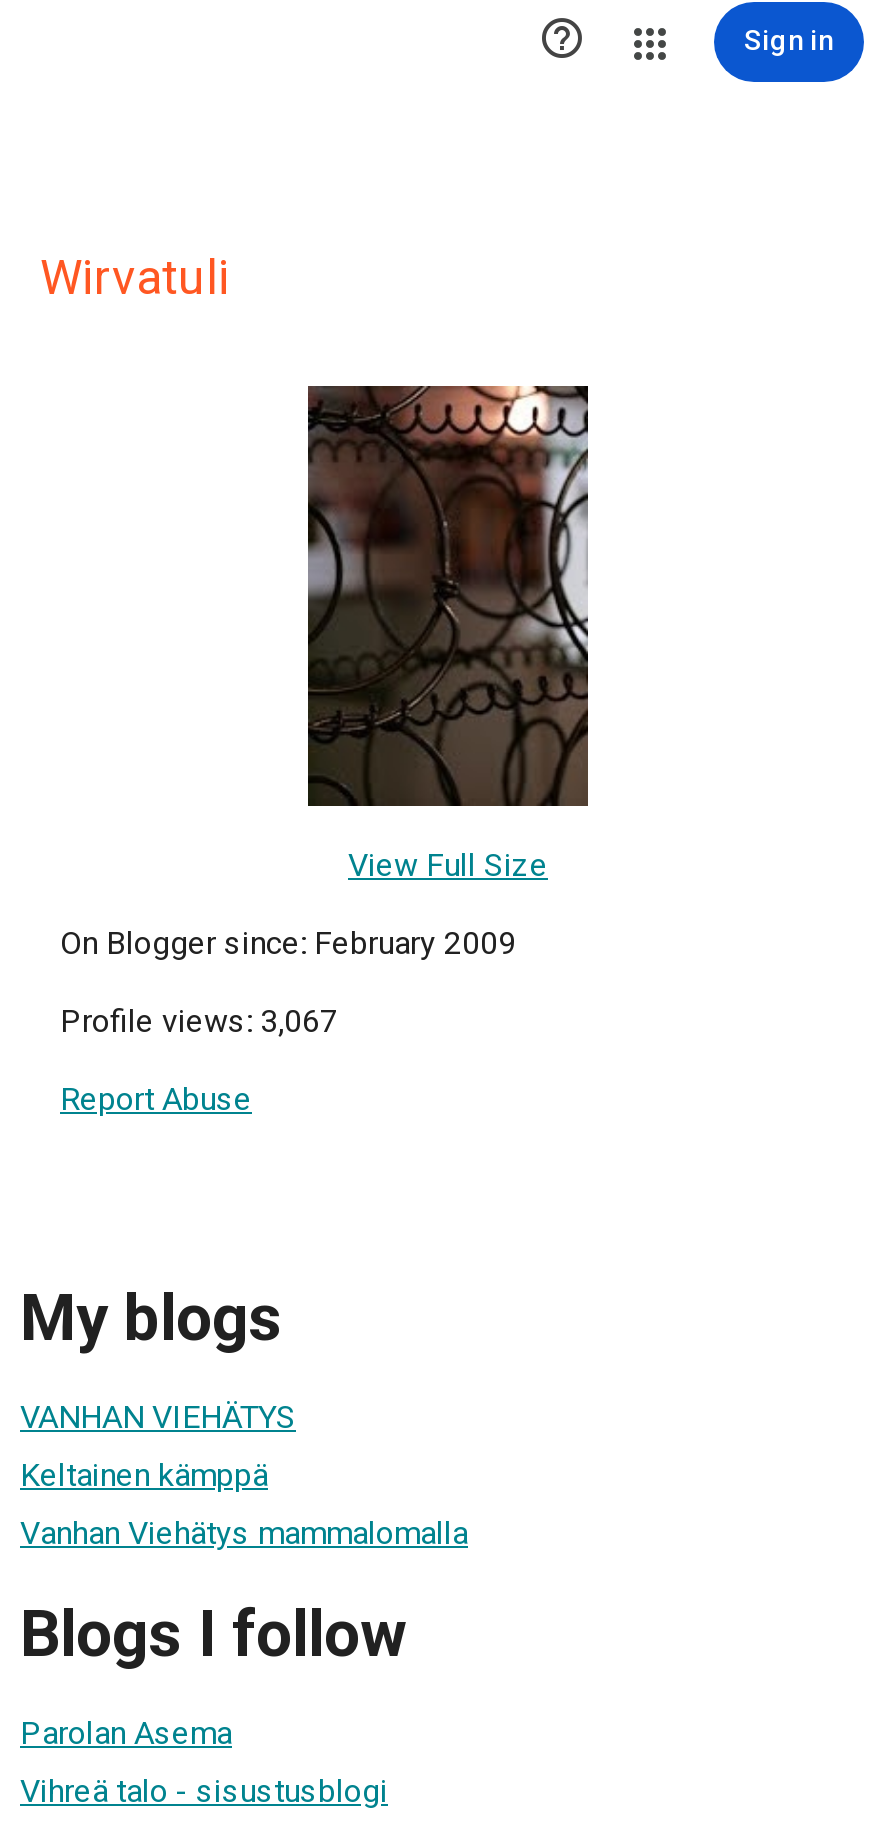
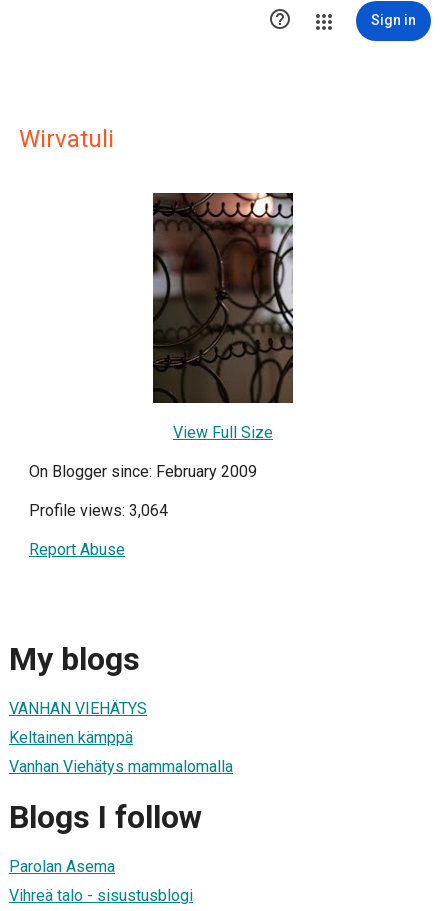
[60,1001,338,1039] Profile views: 3,067 -> [29,500,168,519] Profile views: 3,064

